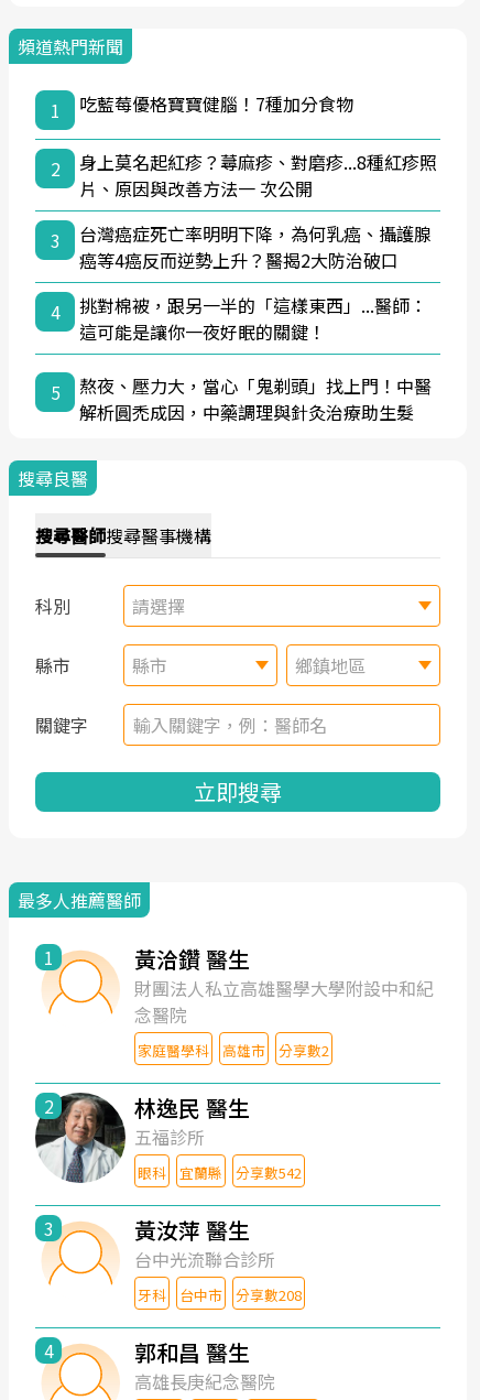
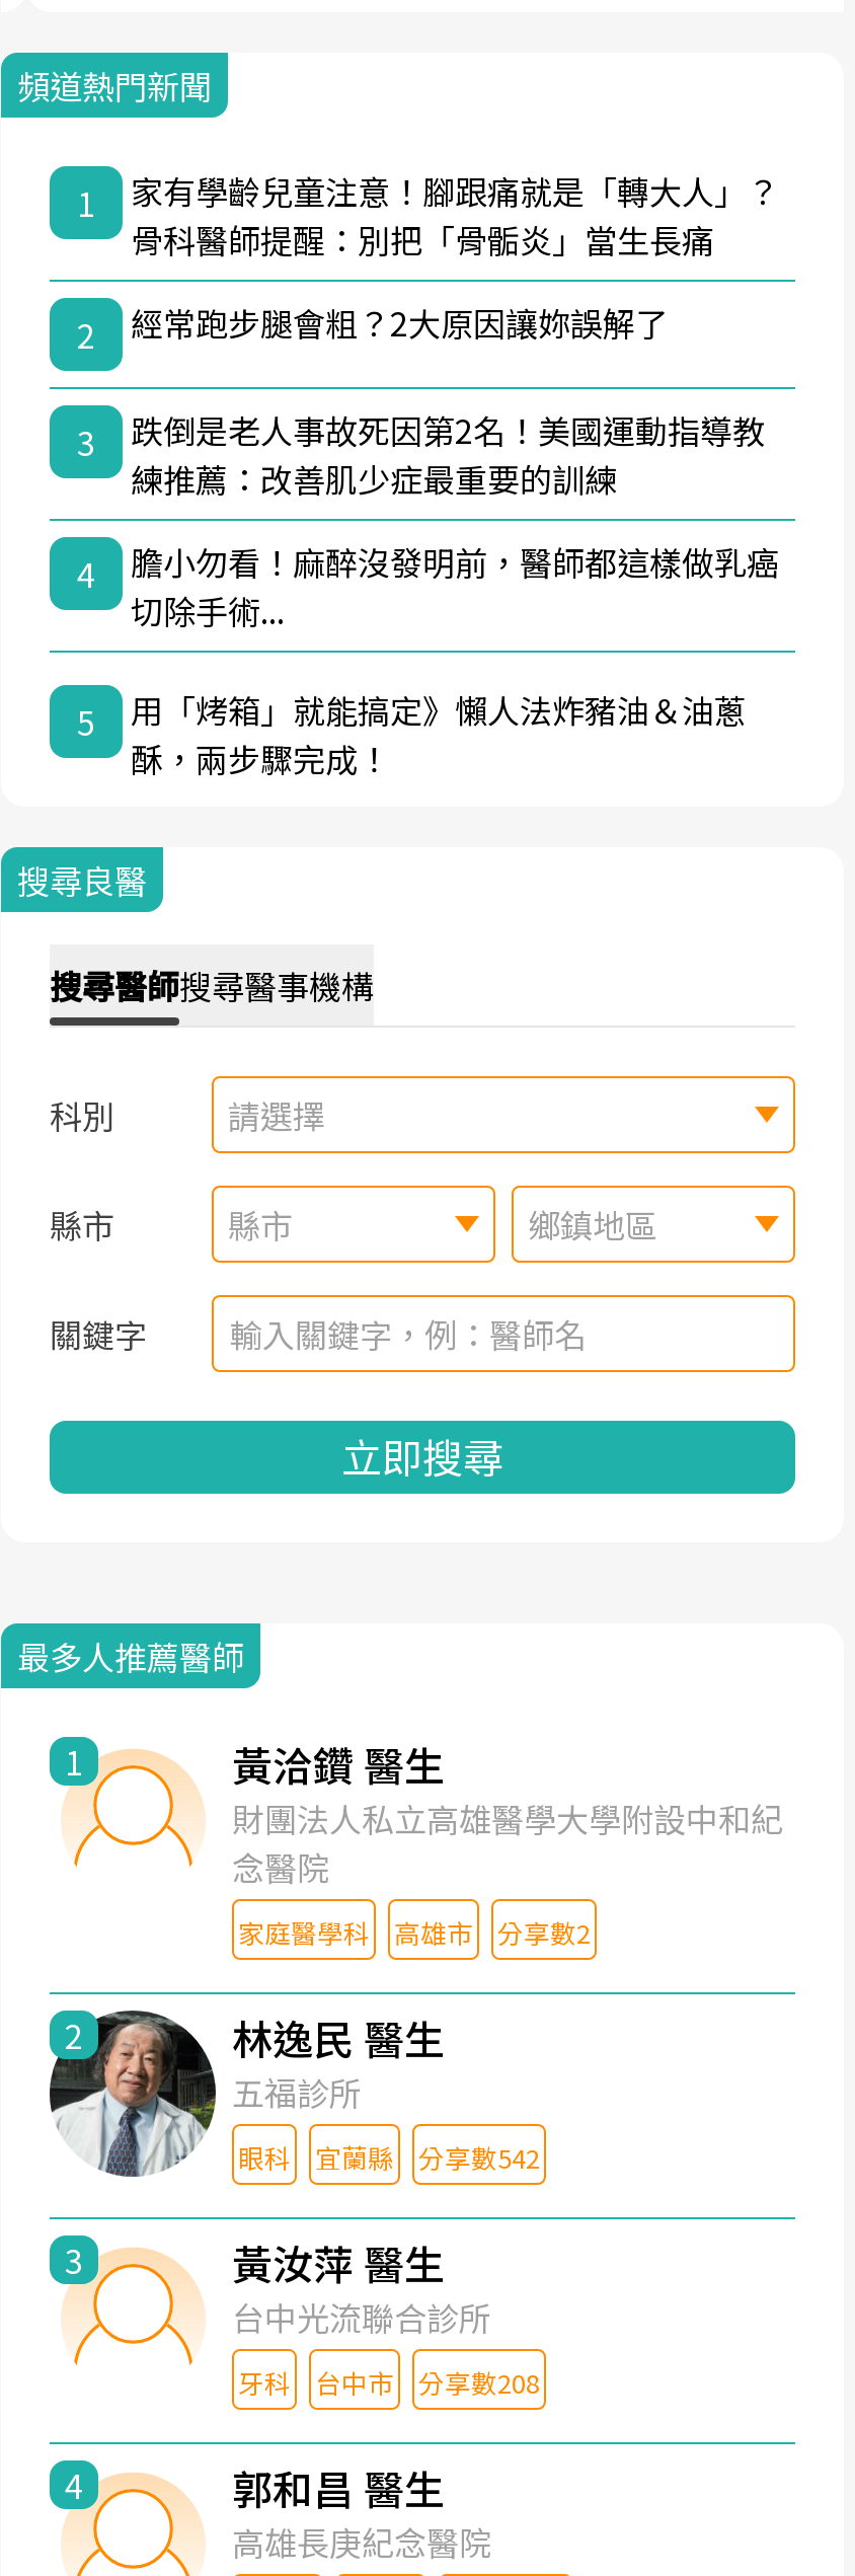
[79,90,353,116] 吃藍莓優格寶寶健腦！7種加分食物 -> [131,166,779,263] 家有學齡兒童注意！腳跟痛就是「轉大人」？ | 骨科醫師提醒：別把「骨骺炎」當生長痛
[79,148,437,201] 身上莫名起紅疹？蕁麻疹、對磨疹...8種紅疹照 | 片、原因與改善方法一 次公開 -> [131,297,668,346] 經常跑步腿會粗？2大原因讓妳誤解了
[79,220,432,273] 台灣癌症死亡率明明下降，為何乳癌、攝護腺 | 癌等4癌反而逆勢上升？醫揭2大防治破口 -> [131,405,765,502] 跌倒是老人事故死因第2名！美國運動指導教 | 練推薦：改善肌少症最重要的訓練
[79,292,427,344] 挑對棉被，跟另一半的「這樣東西」...醫師： | 這可能是讓你一夜好眠的關鍵！ -> [131,536,779,634] 膽小勿看！麻醉沒發明前，醫師都這樣做乳癌 | 切除手術...
[79,372,432,425] 熬夜、壓力大，當心「鬼剃頭」找上門！中醫 | 解析圓禿成因，中藥調理與針灸治療助生髮 -> [131,684,747,782] 用「烤箱」就能搞定》懶人法炸豬油＆油蔥 | 酥，兩步驟完成！

